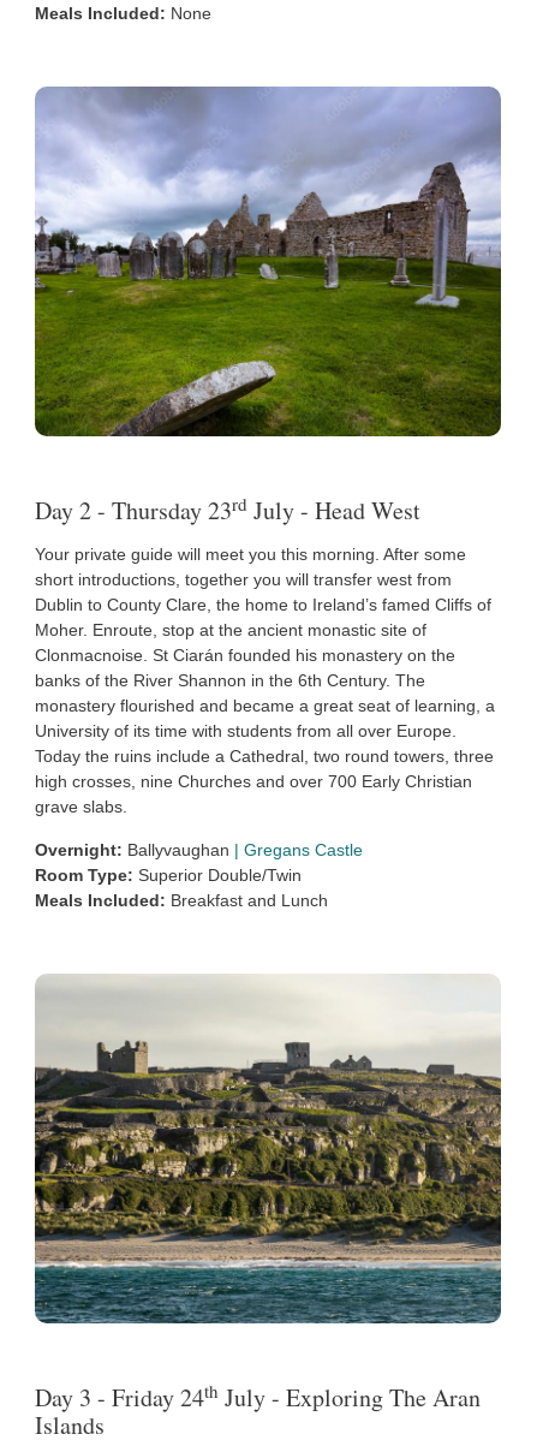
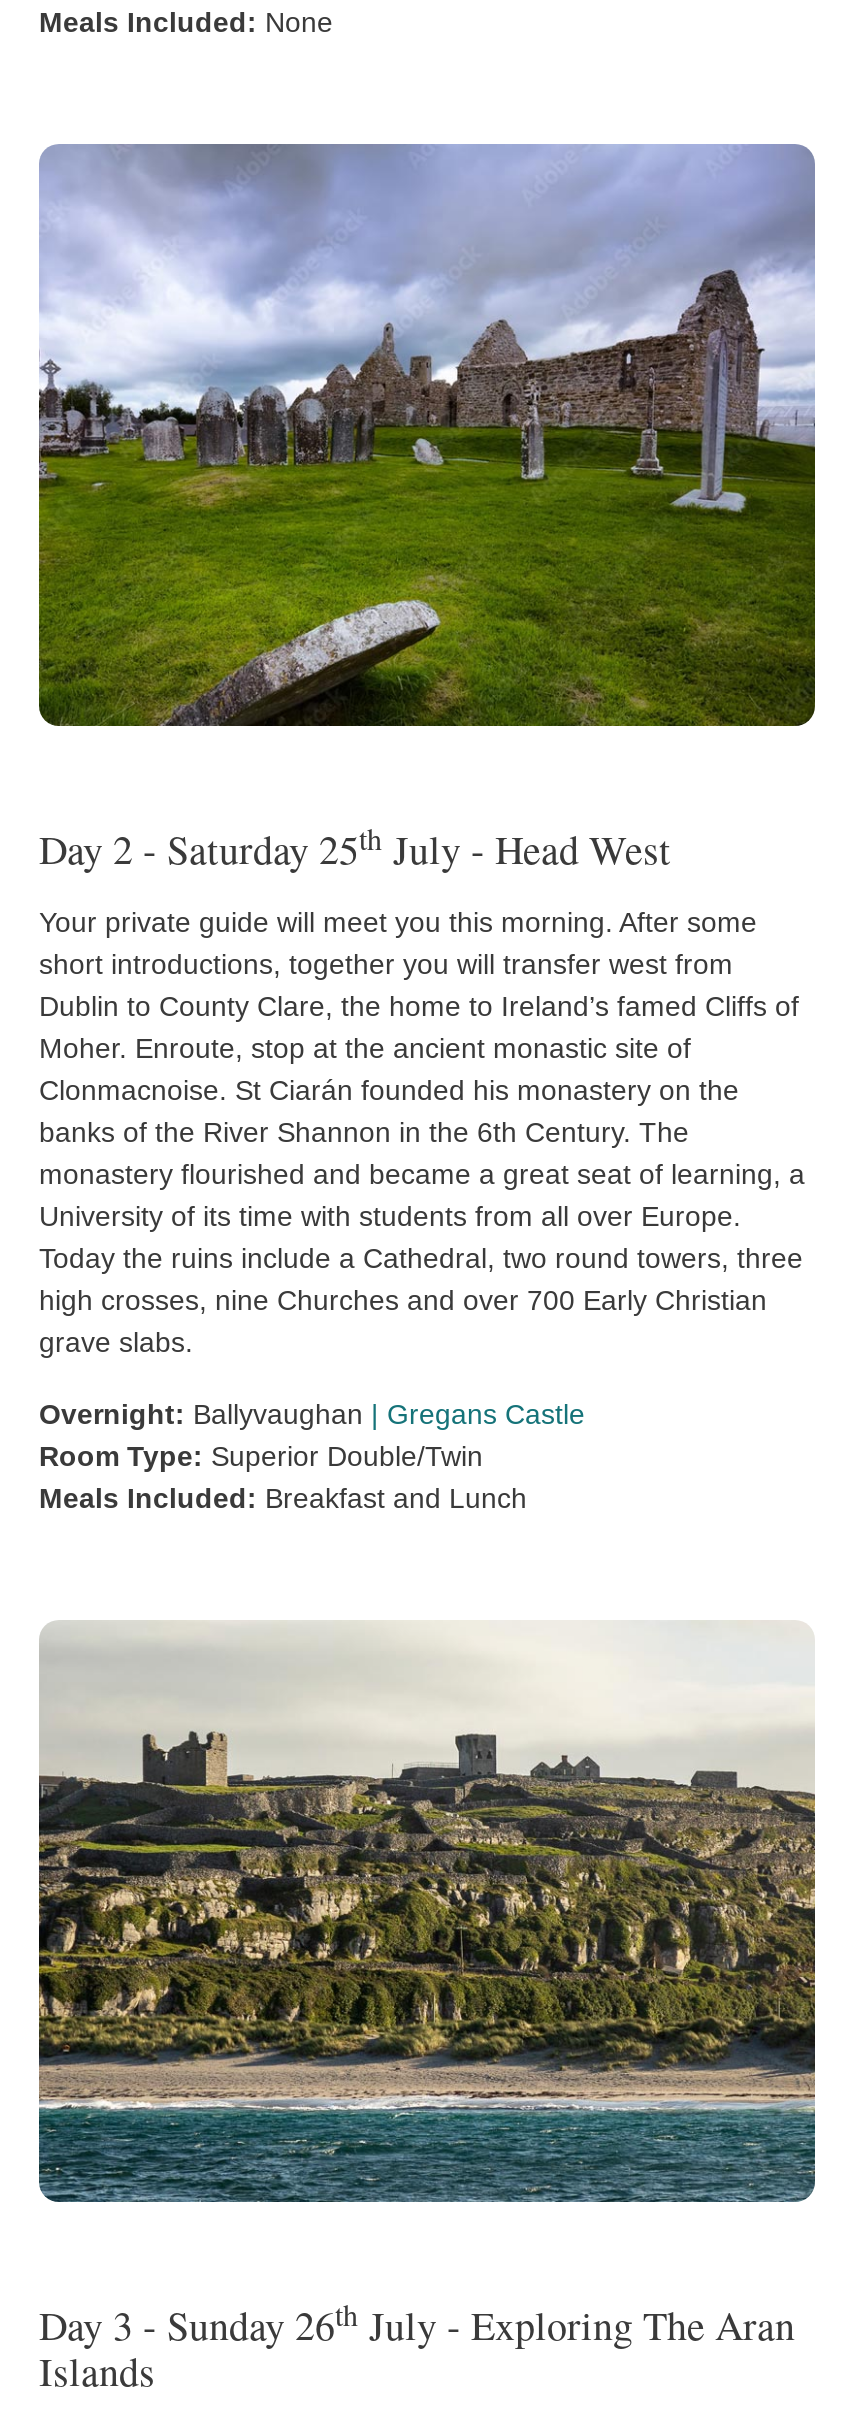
[35,491,420,526] Day 2 - Thursday 23rd July - Head West -> [39,817,671,876] Day 2 - Saturday 25th July - Head West
[35,1378,481,1414] Day 3 - Friday 24th July - Exploring The Aran -> [39,2293,795,2352] Day 3 - Sunday 26th July - Exploring The Aran

